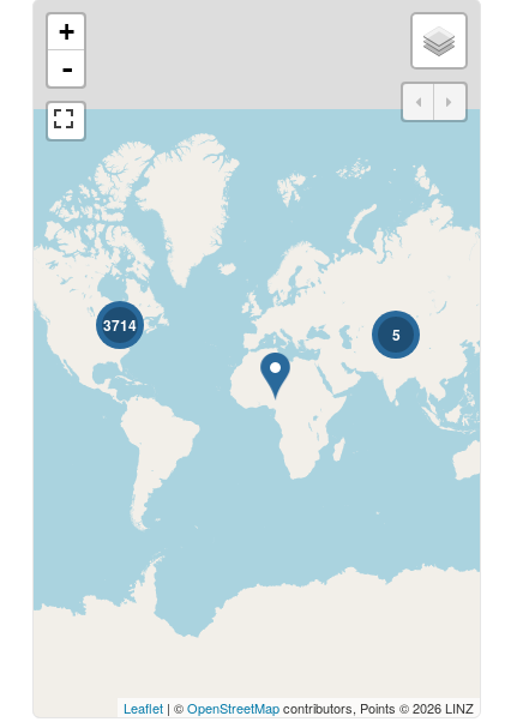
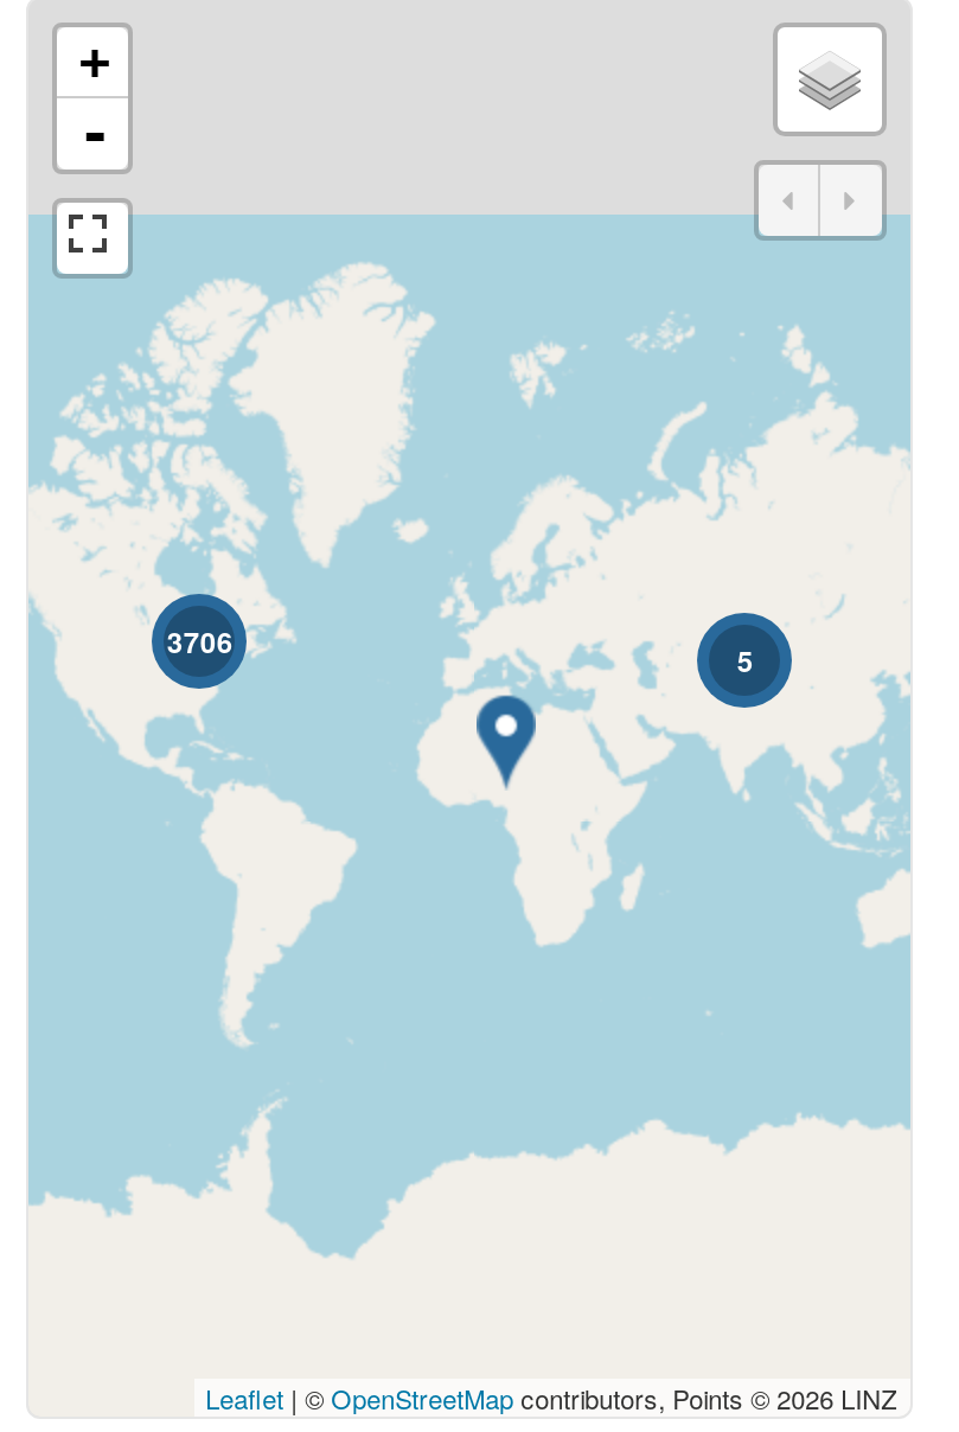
[104,314,137,335] 3714 -> [167,620,233,663] 3706

